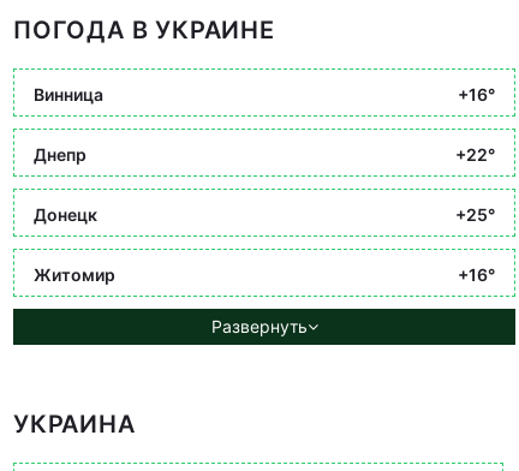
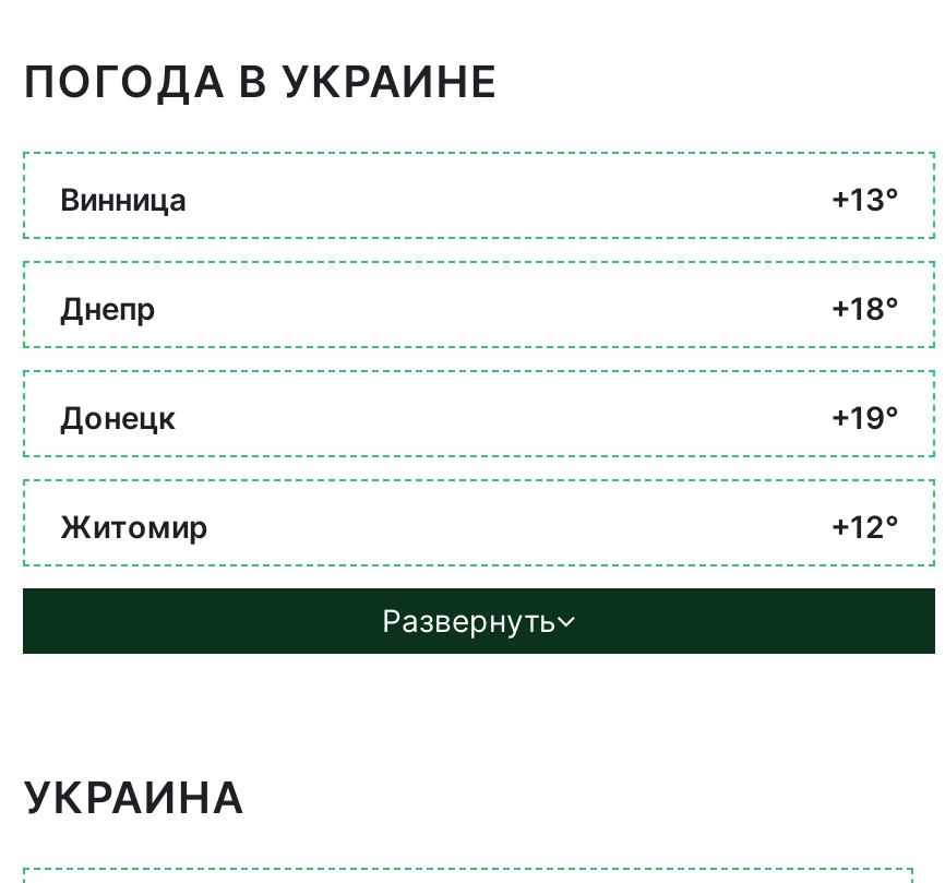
[458,84,495,104] +16° -> [830,179,898,216] +13°
[455,144,495,164] +22° -> [830,288,898,325] +18°
[455,204,495,224] +25° -> [830,397,898,434] +19°
[458,264,495,284] +16° -> [830,506,898,544] +12°

